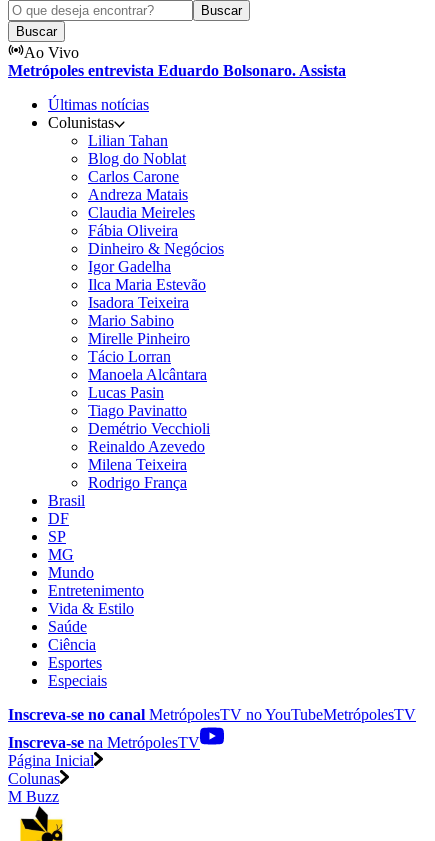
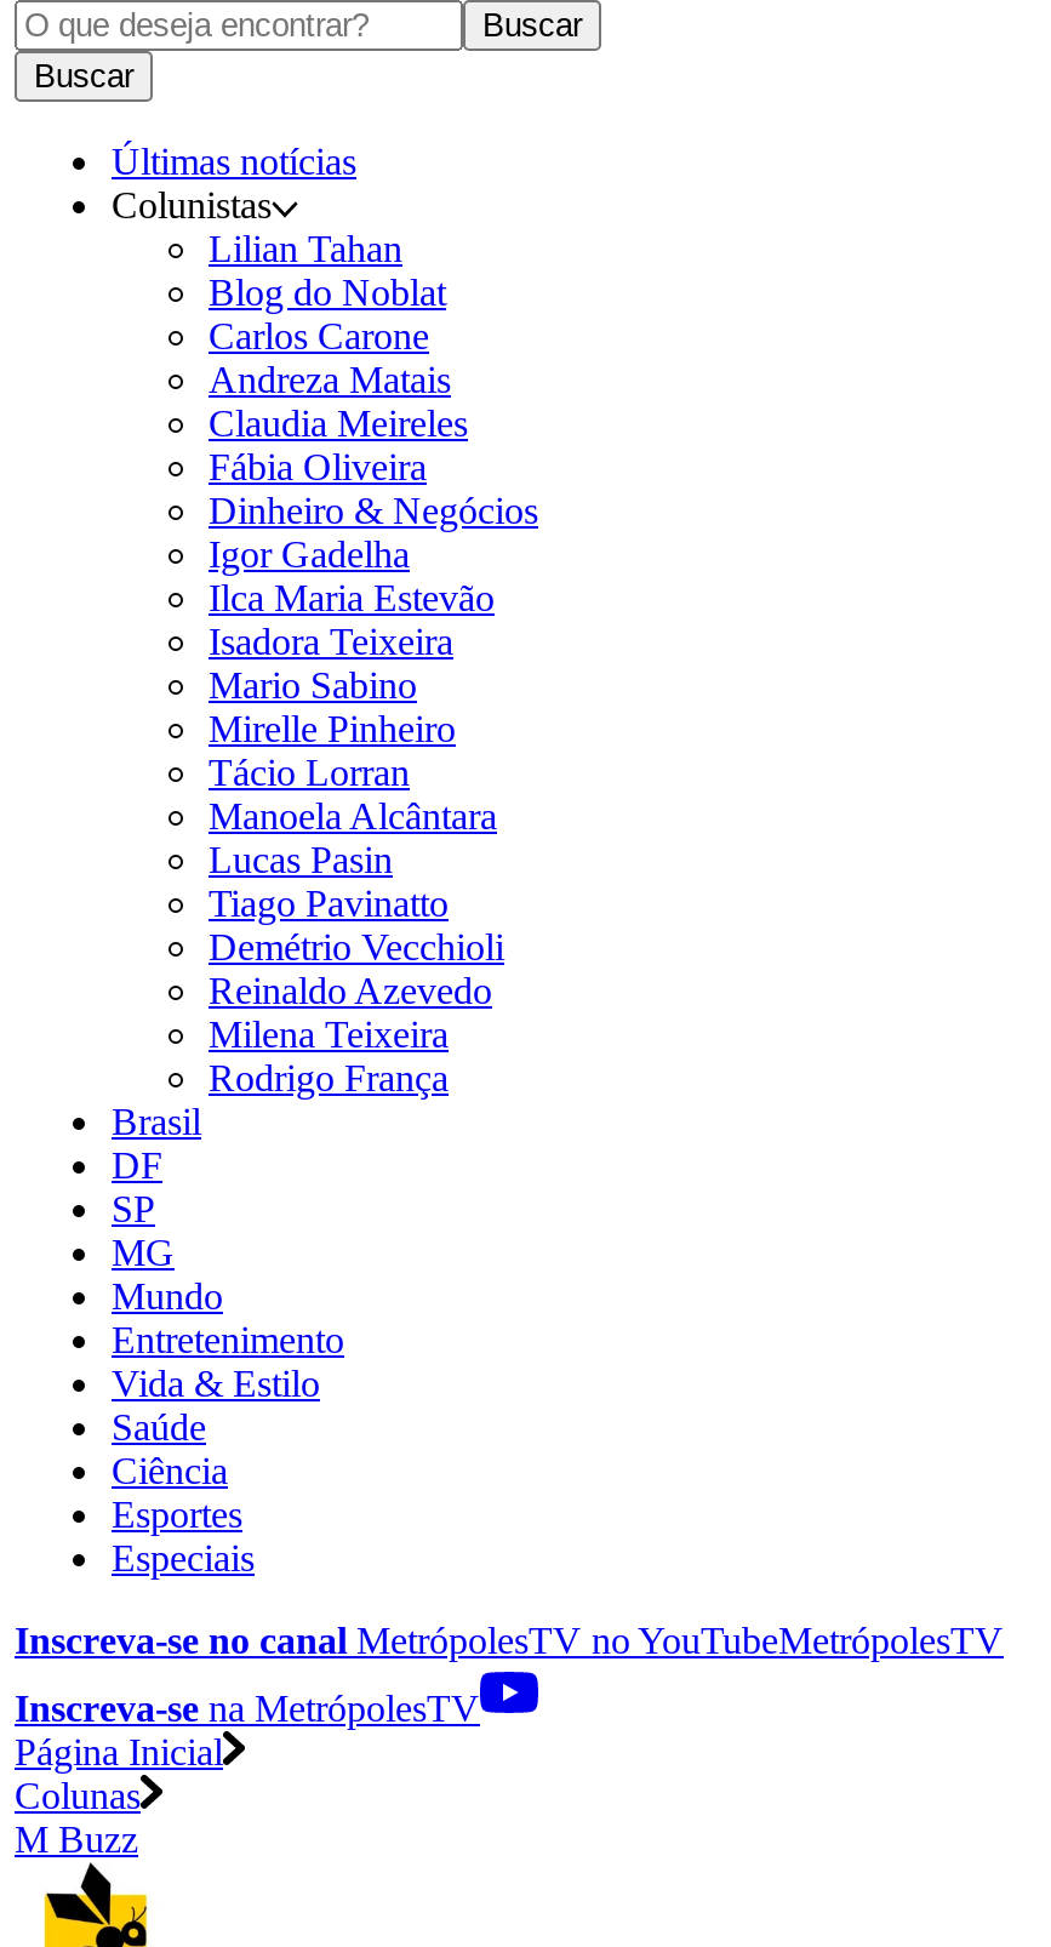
[8,44,346,79] Ao Vivo | Metrópoles entrevista Eduardo Bolsonaro. Assista -> none

